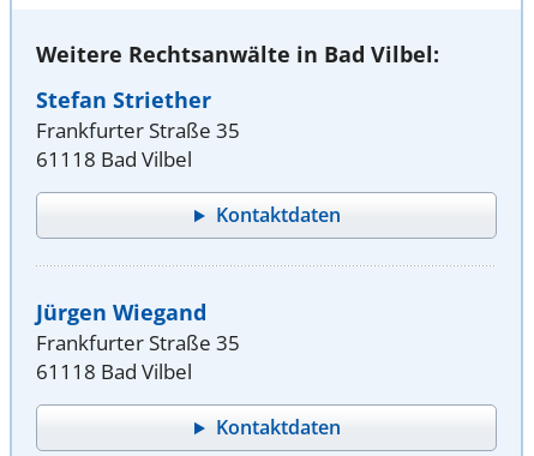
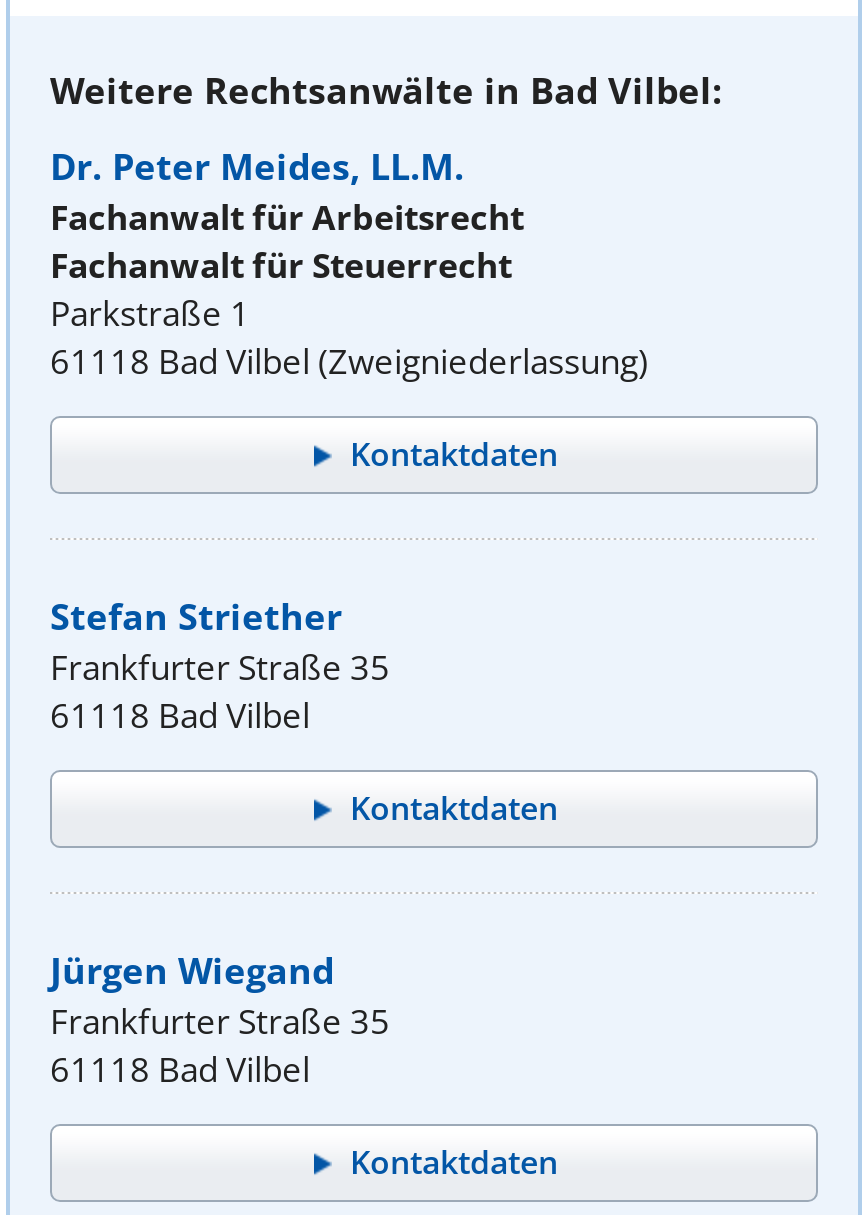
none -> [50,142,648,476] Dr. Peter Meides, LL.M. | Fachanwalt für Arbeitsrecht | Fachanwalt für Steuerrecht | Parkstraße 1 | 61118 Bad Vilbel (Zweigniederlassung) | Kontaktdaten

